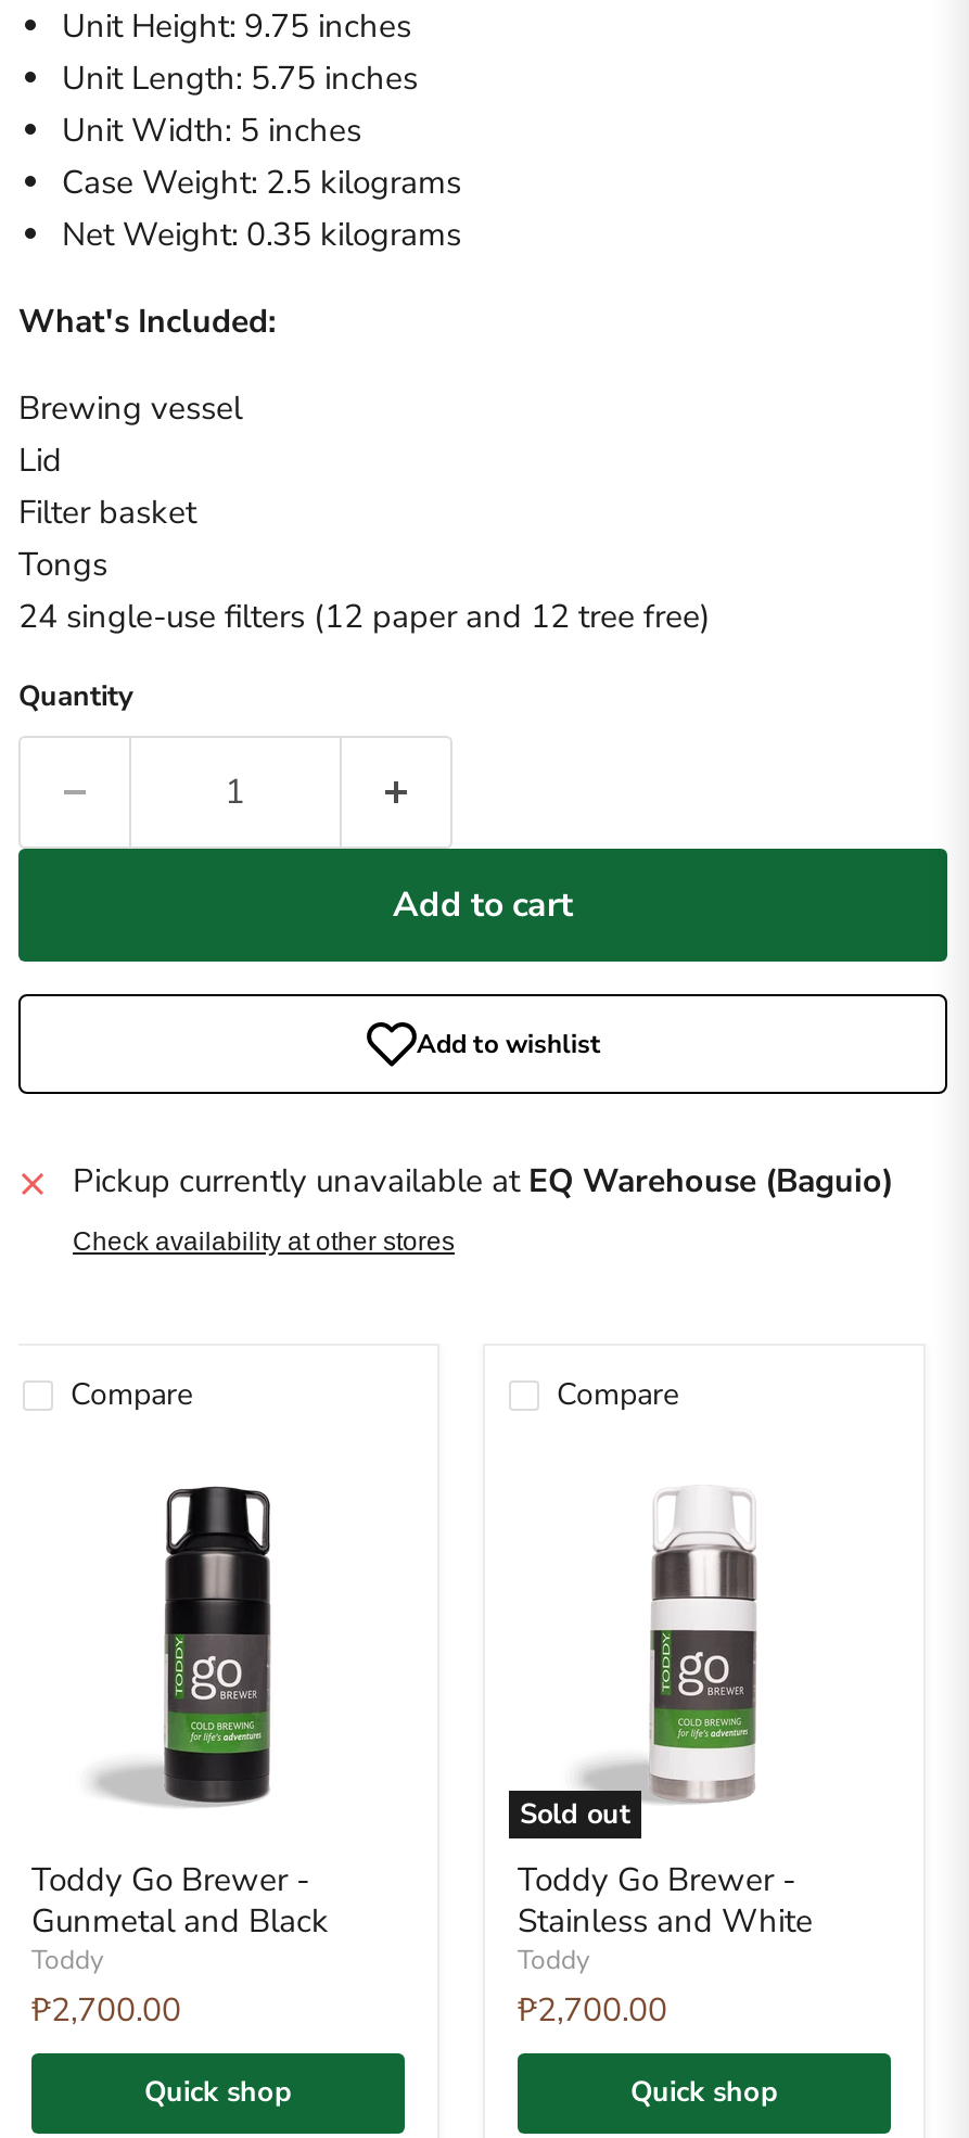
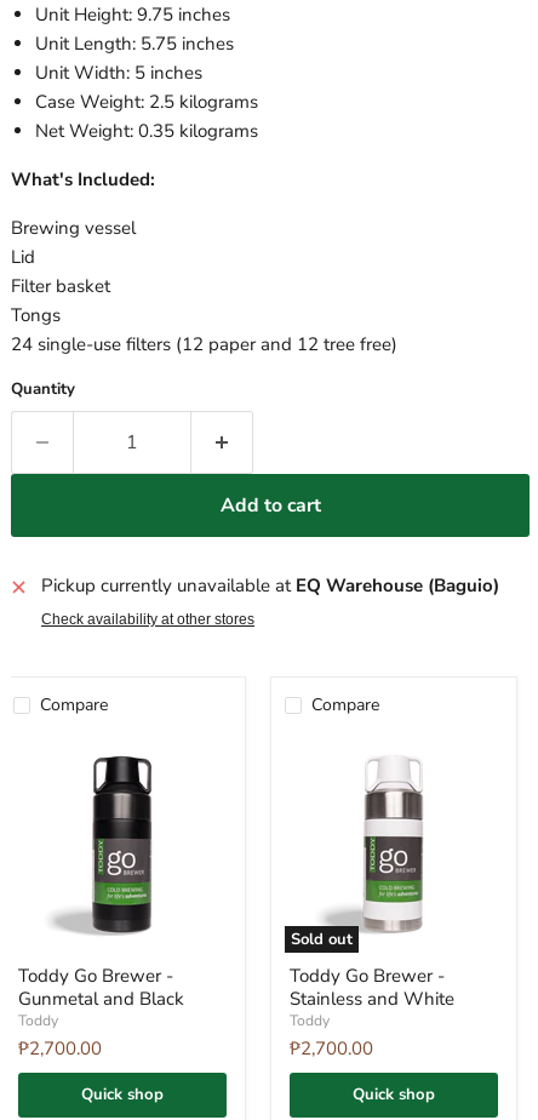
[417,1027,601,1062] Add to wishlist -> none

